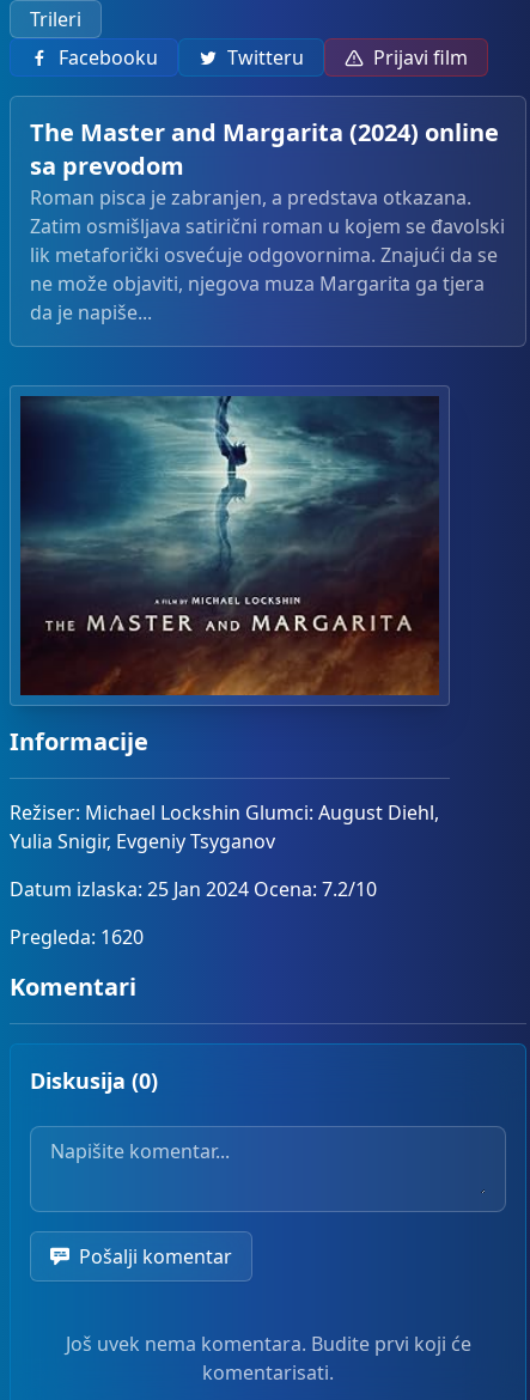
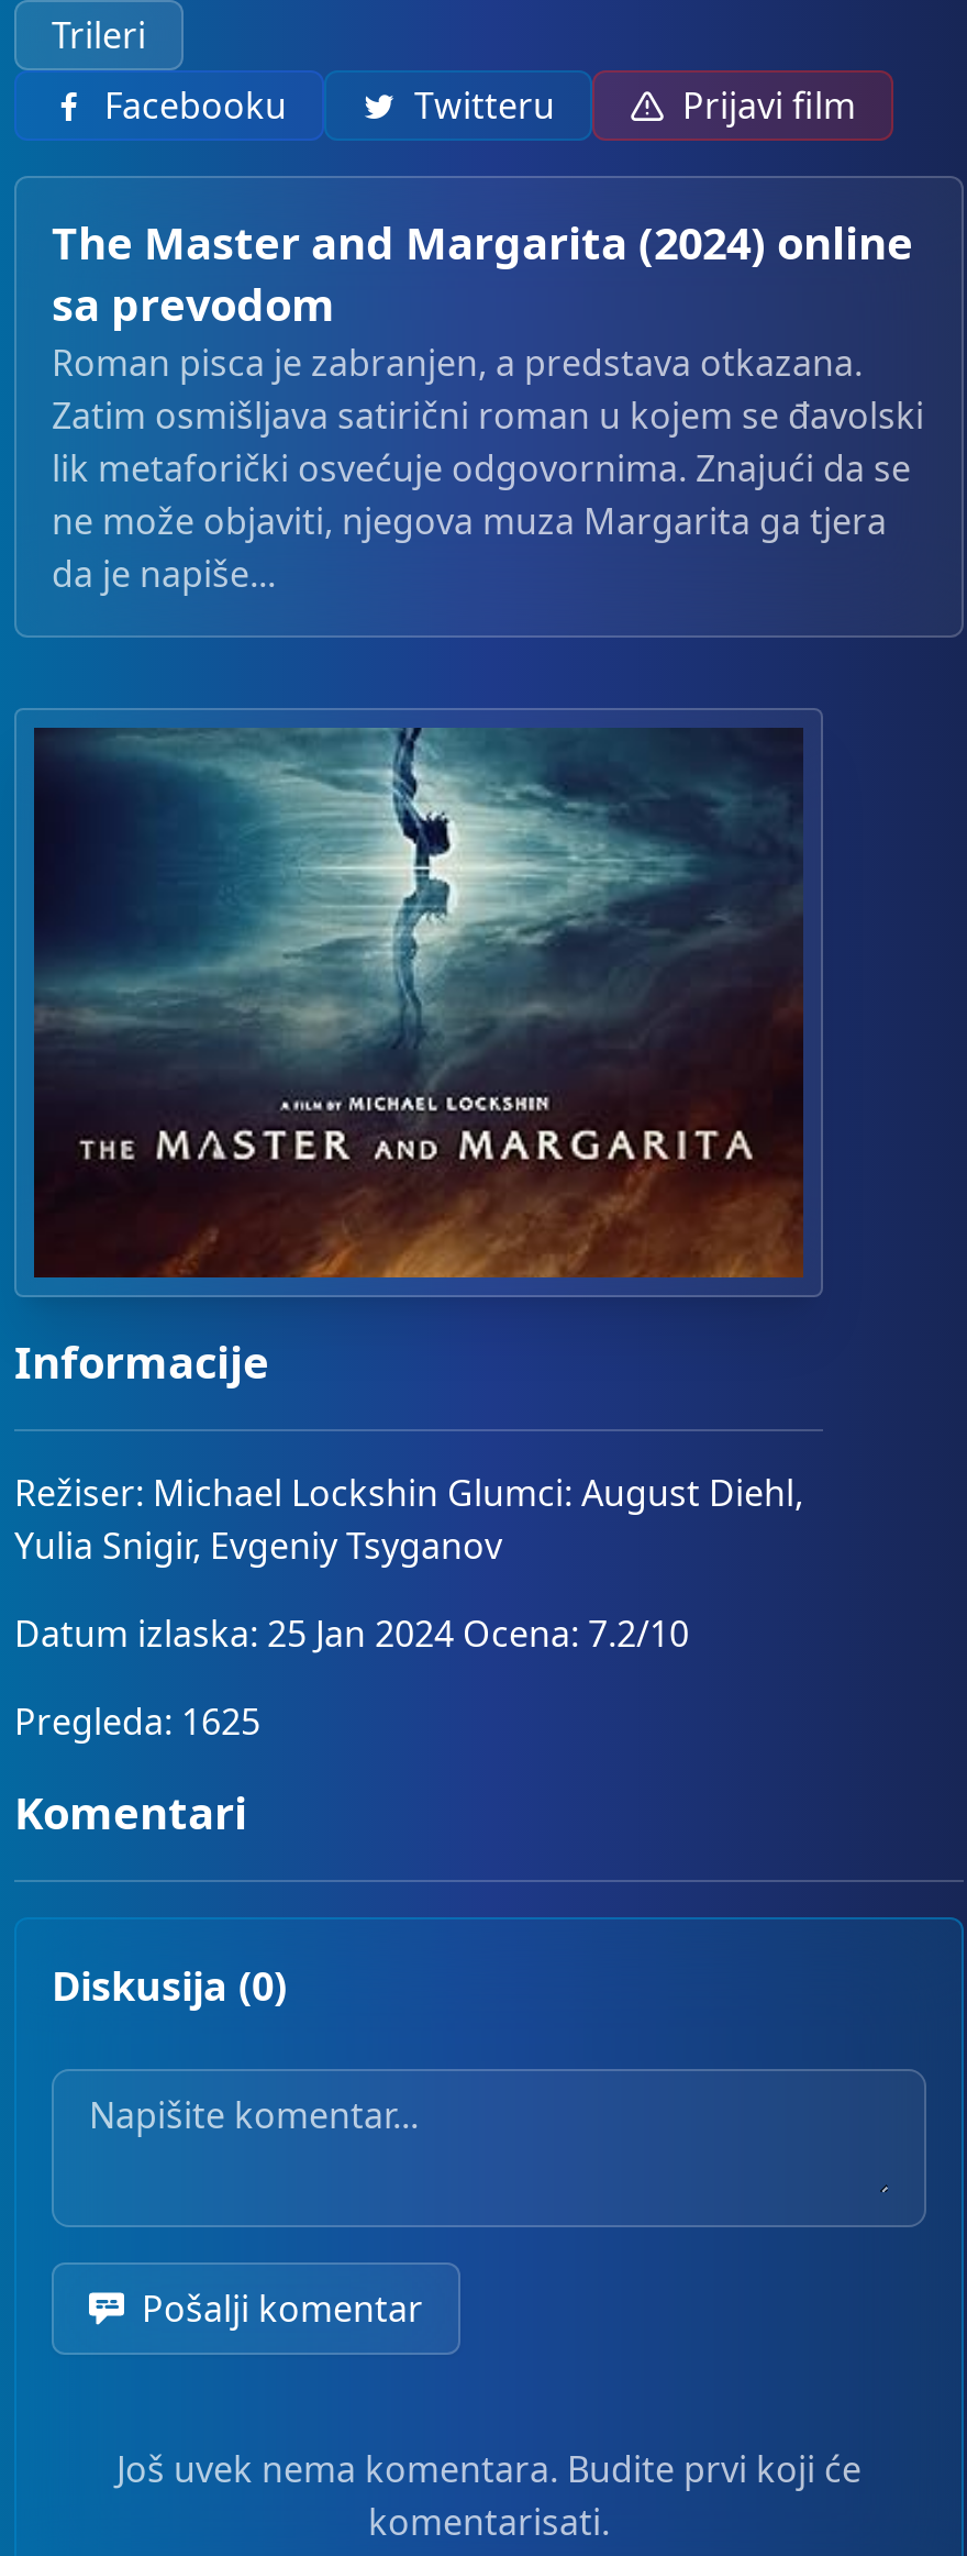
[10,924,144,950] Pregleda: 1620 -> [14,1697,260,1745] Pregleda: 1625

